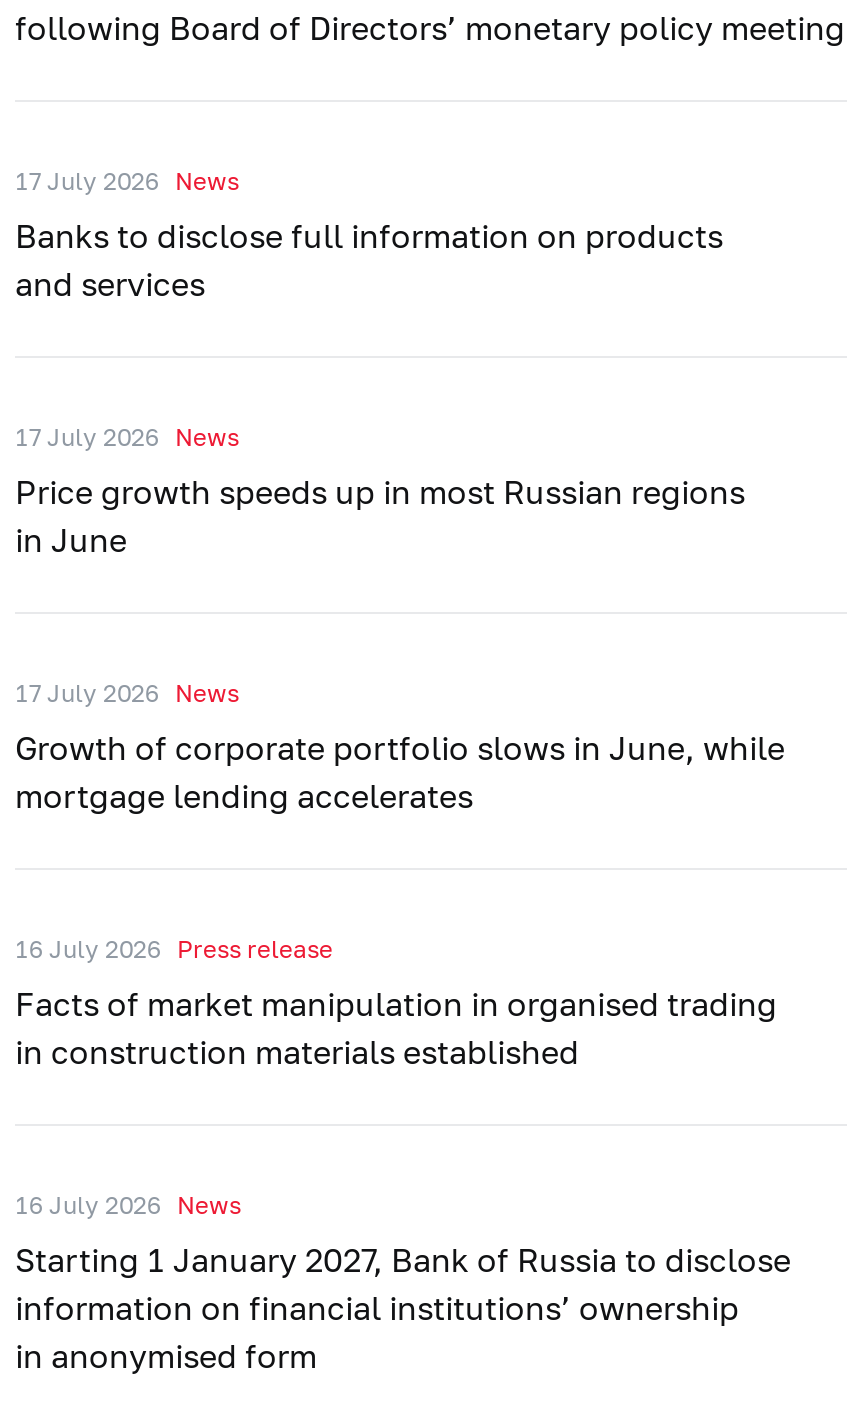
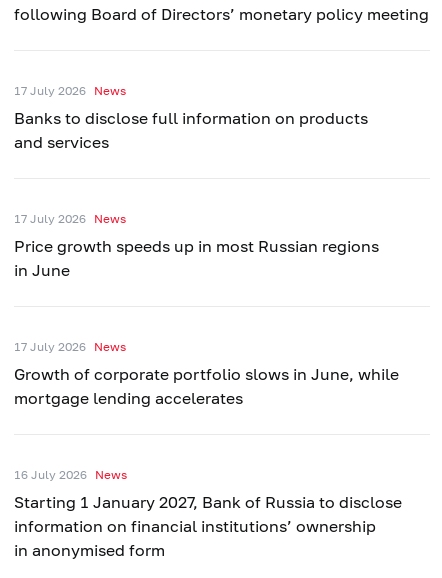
[15,934,777,1070] 16 July 2026 Press release | Facts of market manipulation in organised trading | in construction materials established -> none

